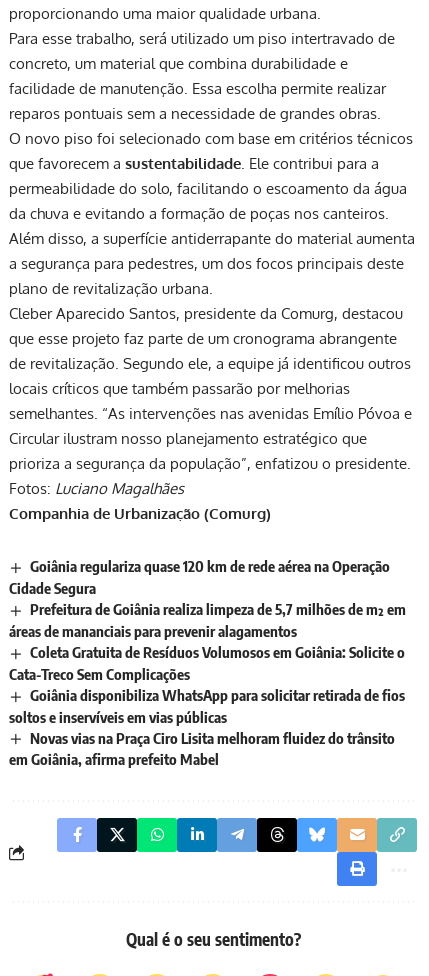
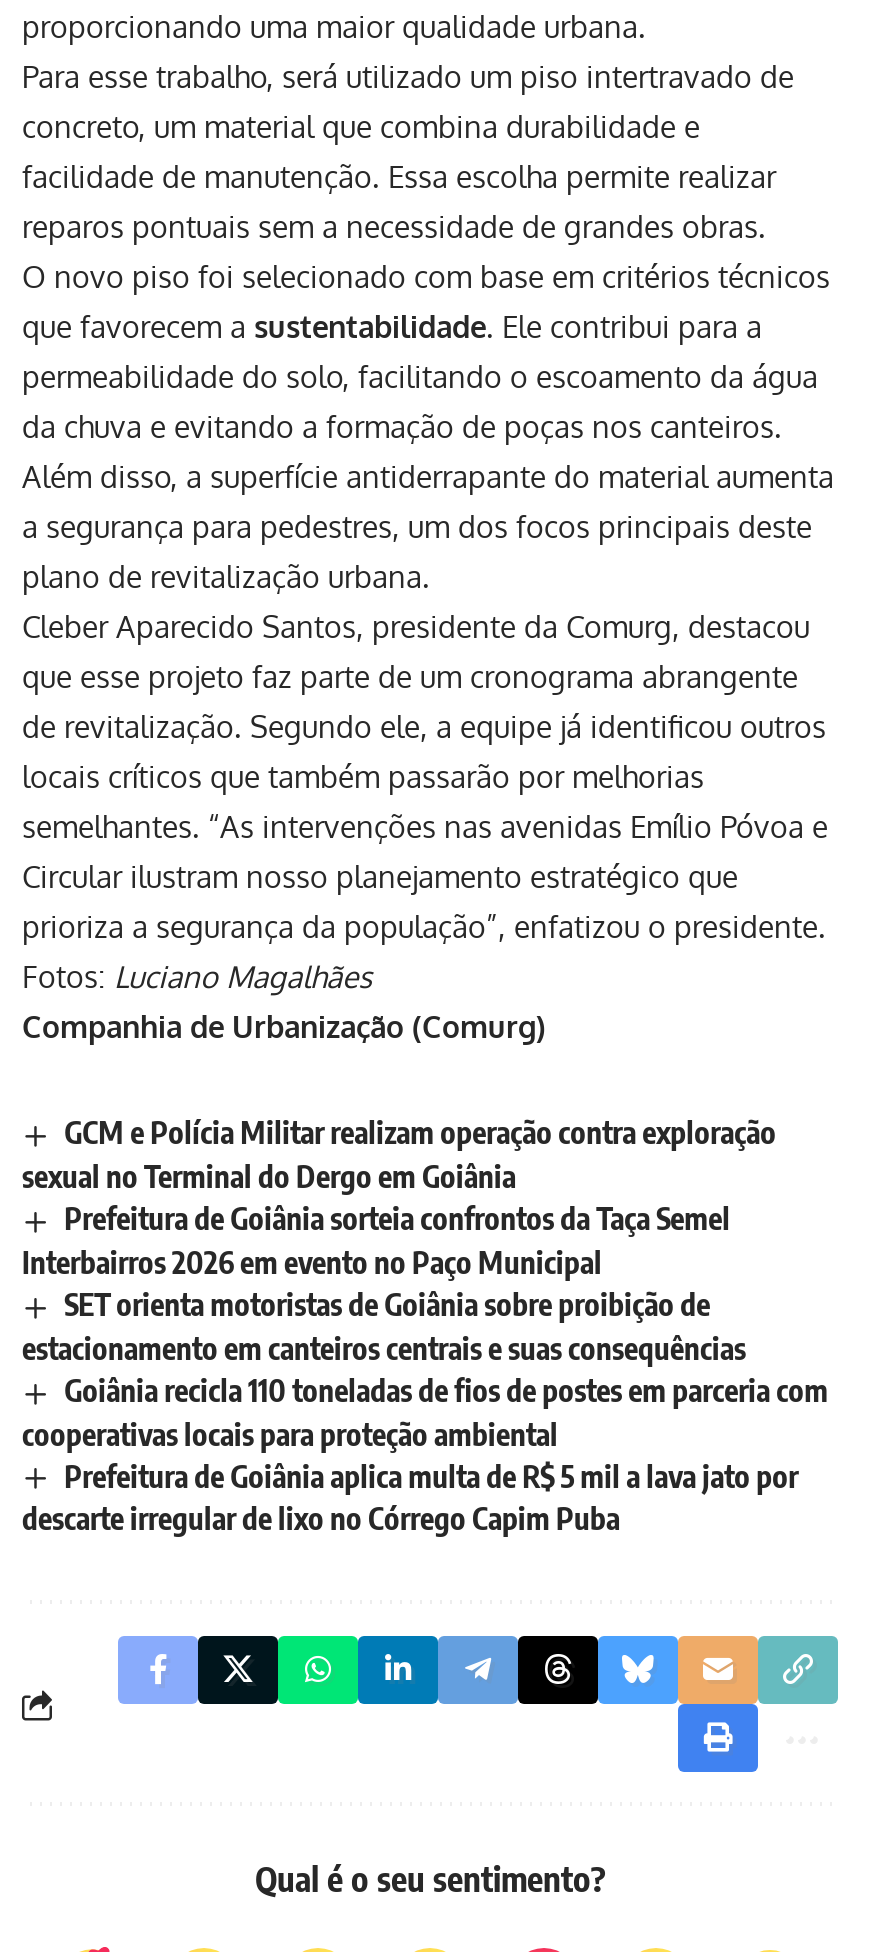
[9,557,406,768] Goiânia regulariza quase 120 km de rede aérea na Operação | Cidade Segura | Prefeitura de Goiânia realiza limpeza de 5,7 milhões de m² em | áreas de mananciais para prevenir alagamentos | Coleta Gratuita de Resíduos Volumosos em Goiânia: Solicite o | Cata-Treco Sem Complicações | Goiânia disponibiliza WhatsApp para solicitar retirada de fios | soltos e inservíveis em vias públicas | Novas vias na Praça Ciro Lisita melhoram fluidez do trânsito | em Goiânia, afirma prefeito Mabel -> [22,1114,828,1537] GCM e Polícia Militar realizam operação contra exploração | sexual no Terminal do Dergo em Goiânia | Prefeitura de Goiânia sorteia confrontos da Taça Semel | Interbairros 2026 em evento no Paço Municipal | SET orienta motoristas de Goiânia sobre proibição de | estacionamento em canteiros centrais e suas consequências | Goiânia recicla 110 toneladas de fios de postes em parceria com | cooperativas locais para proteção ambiental | Prefeitura de Goiânia aplica multa de R$ 5 mil a lava jato por | descarte irregular de lixo no Córrego Capim Puba

